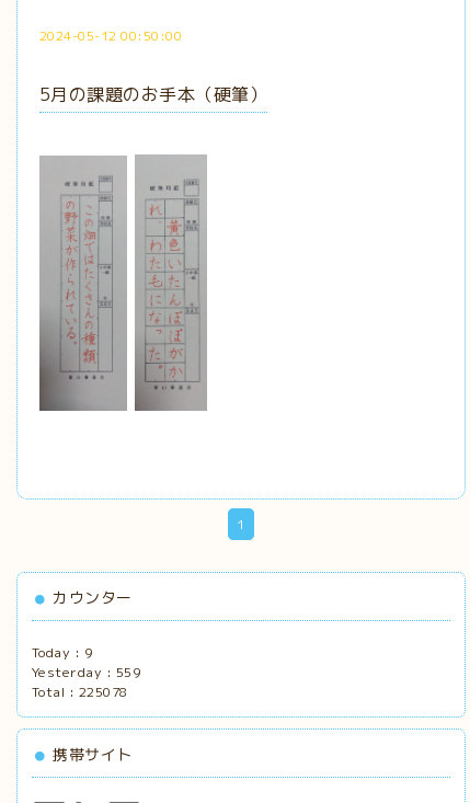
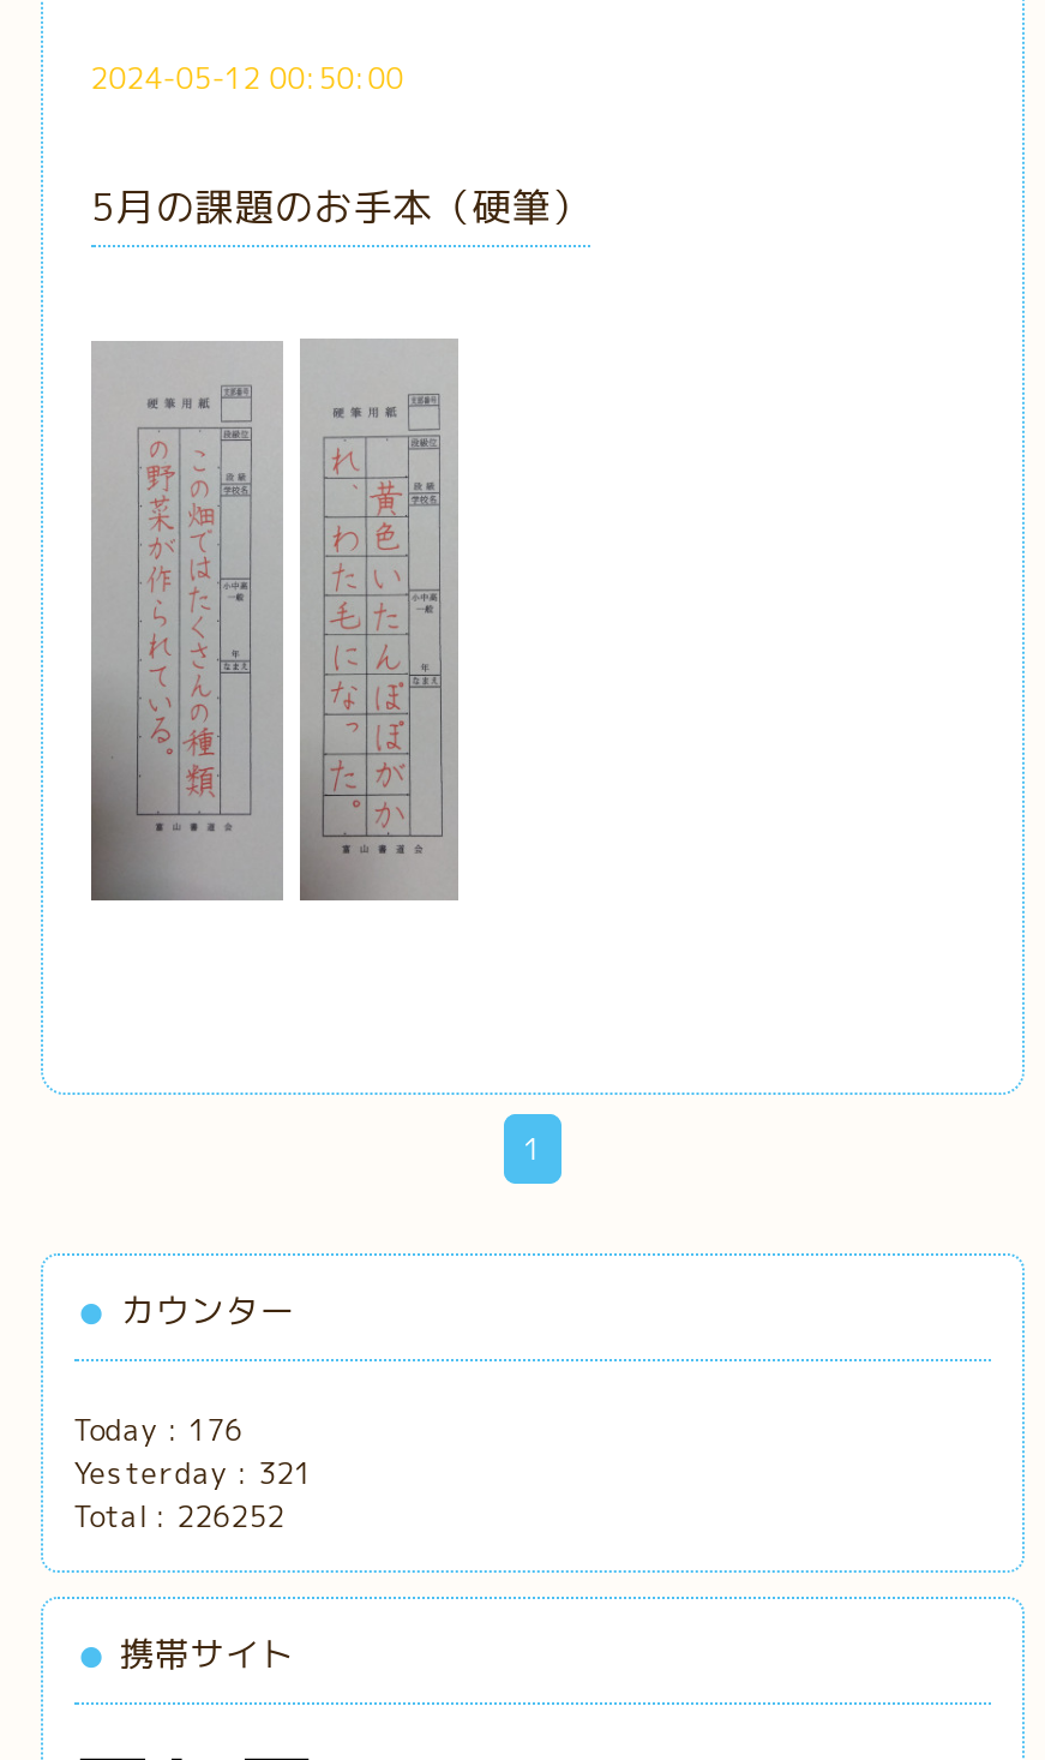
[32,643,92,662] Today : 9 -> [74,1410,243,1451] Today : 176
[32,663,141,682] Yesterday : 559 -> [74,1453,313,1494] Yesterday : 321
[32,683,128,701] Total : 225078 -> [74,1497,285,1537] Total : 226252

